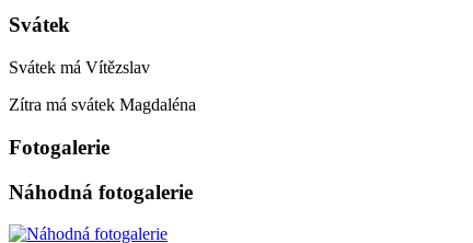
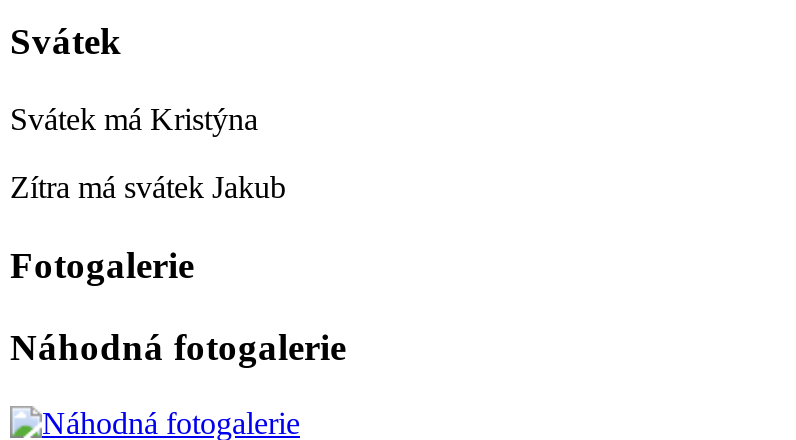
[9,58,150,77] Svátek má Vítězslav -> [10,102,258,136] Svátek má Kristýna
[9,95,196,114] Zítra má svátek Magdaléna -> [10,170,286,204] Zítra má svátek Jakub

